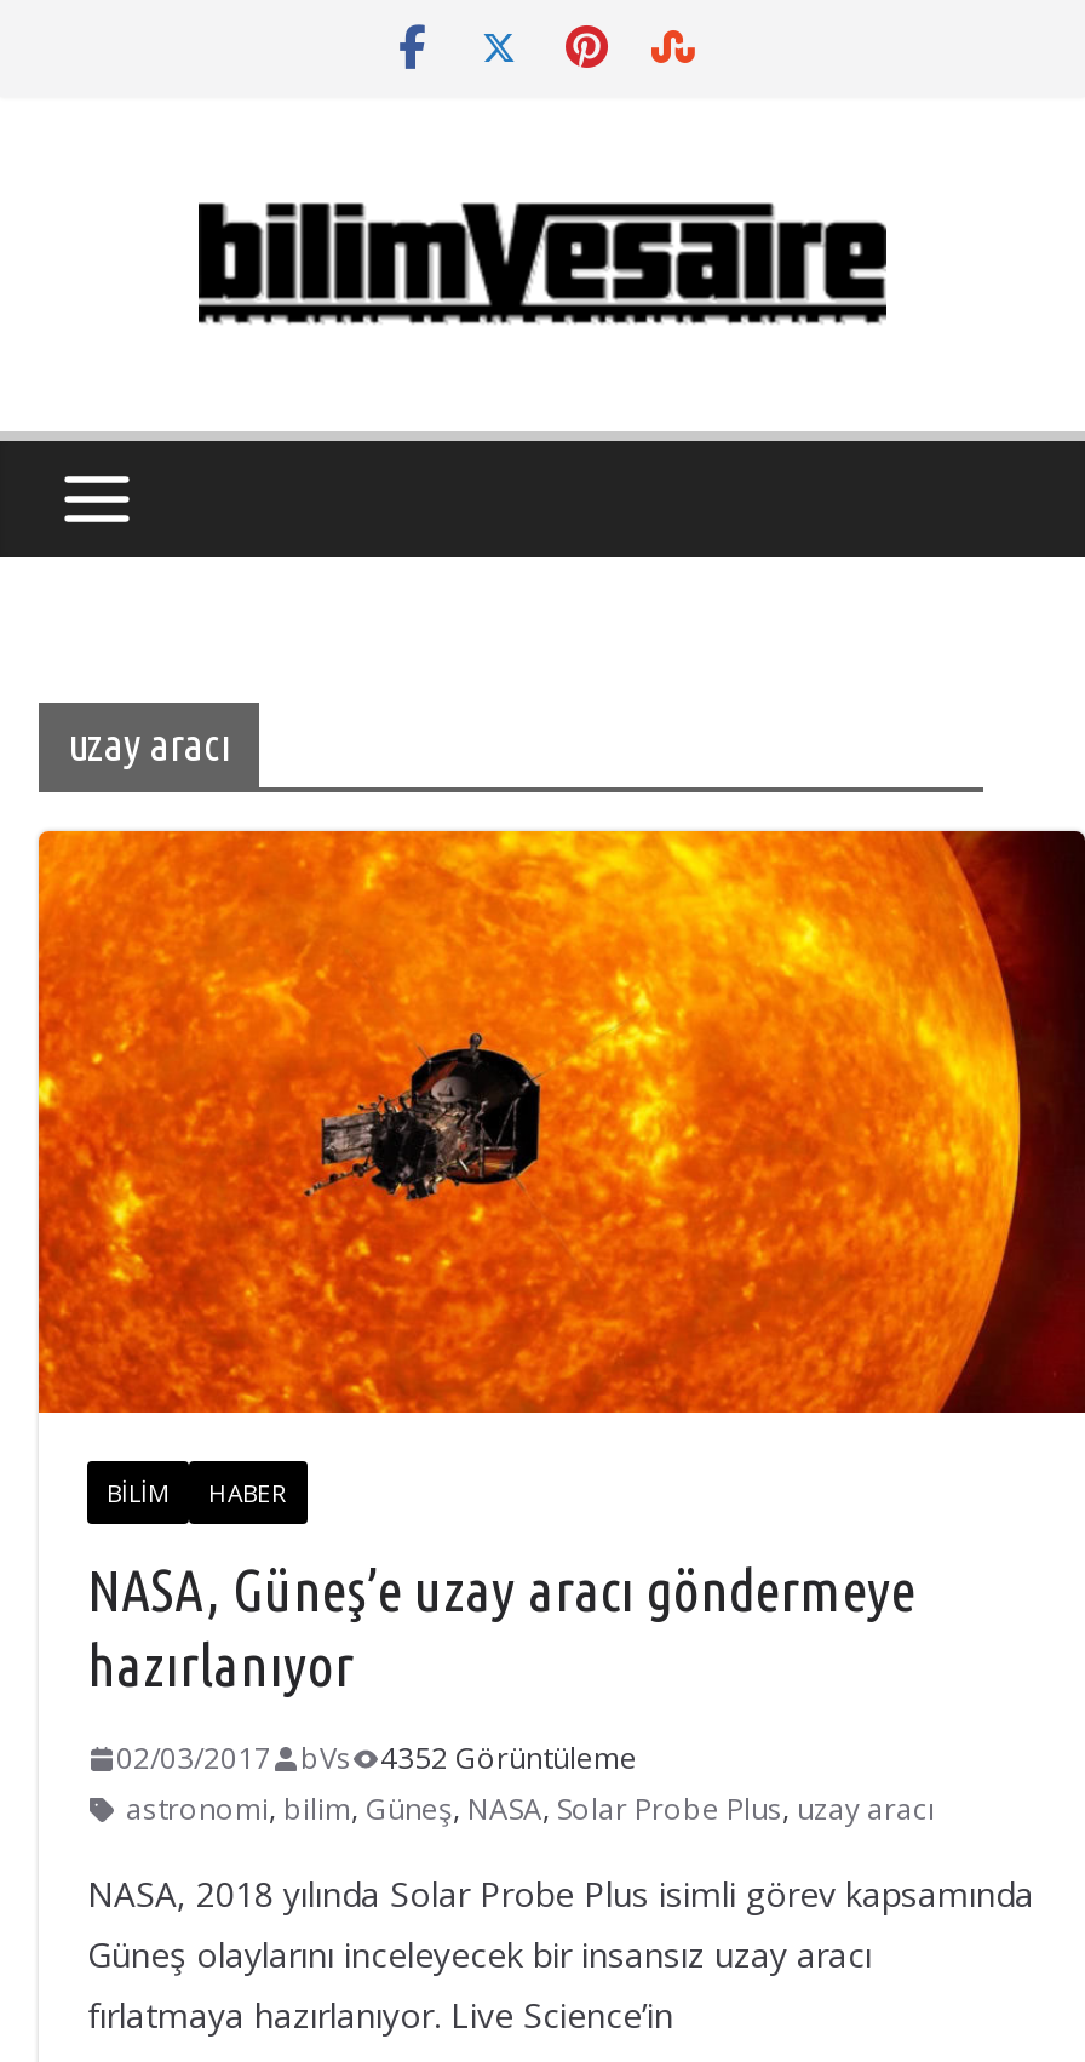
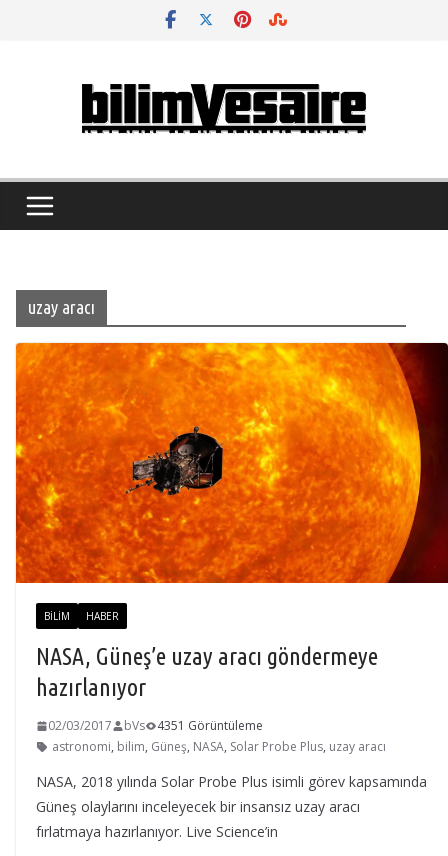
[116,1738,637,1779] 02/03/2017 bVs 4352 Görüntüleme -> [48,717,263,734] 02/03/2017 bVs 4351 Görüntüleme

